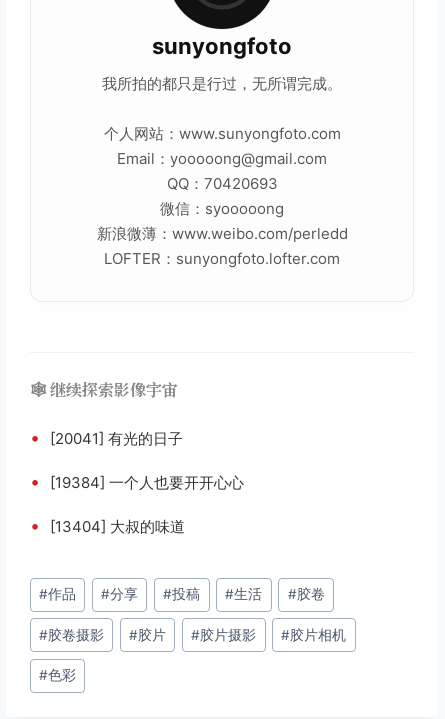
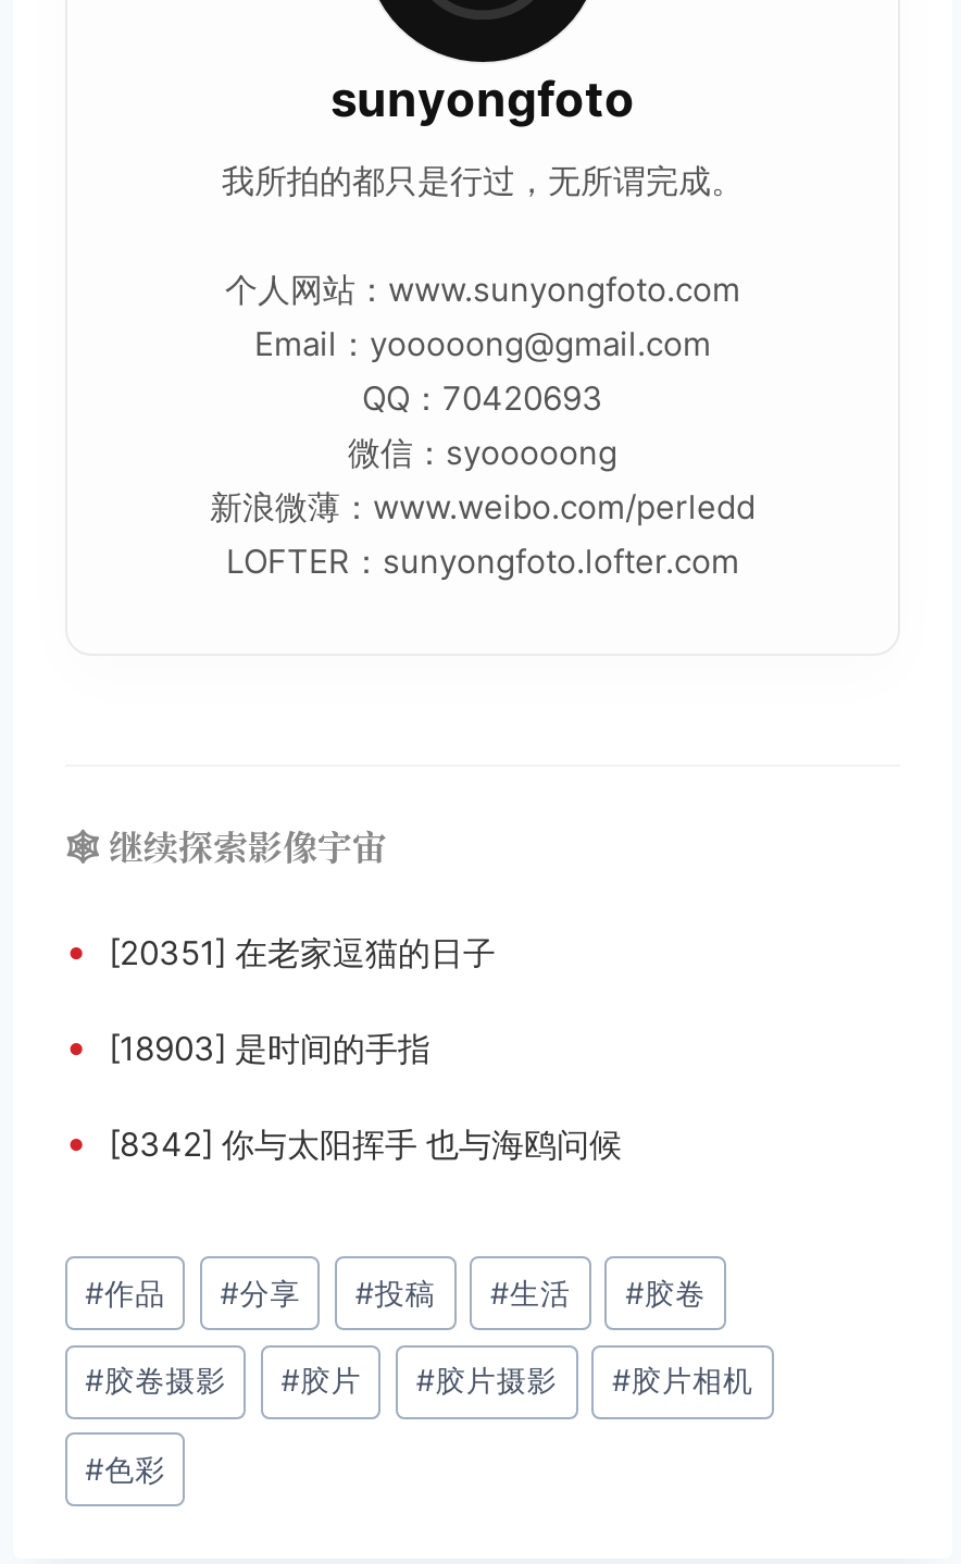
[30,427,183,448] • [20041] 有光的日子 -> [65,929,496,974] • [20351] 在老家逗猫的日子
[30,471,244,492] • [19384] 一个人也要开开心心 -> [65,1024,430,1070] • [18903] 是时间的手指
[30,515,185,536] • [13404] 大叔的味道 -> [65,1120,622,1166] • [8342] 你与太阳挥手 也与海鸥问候

